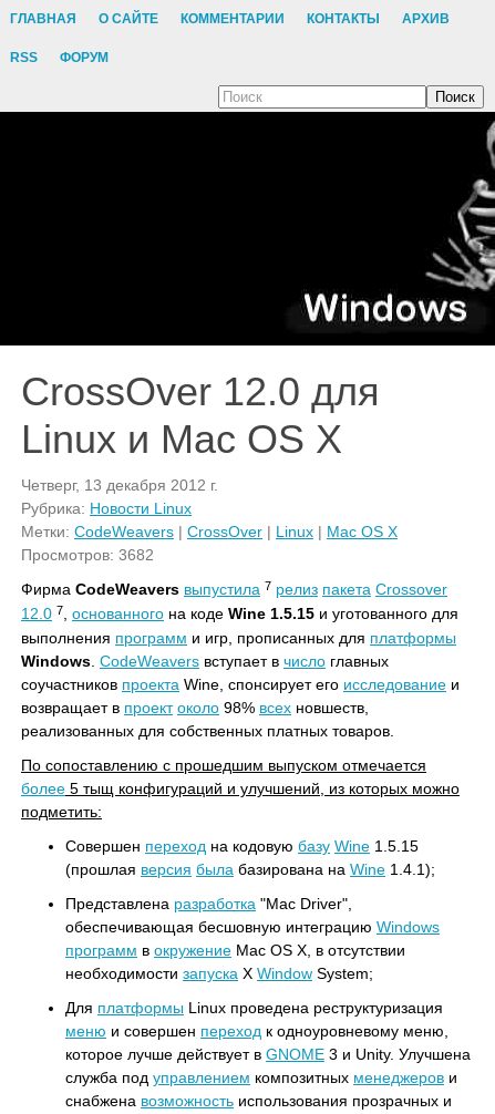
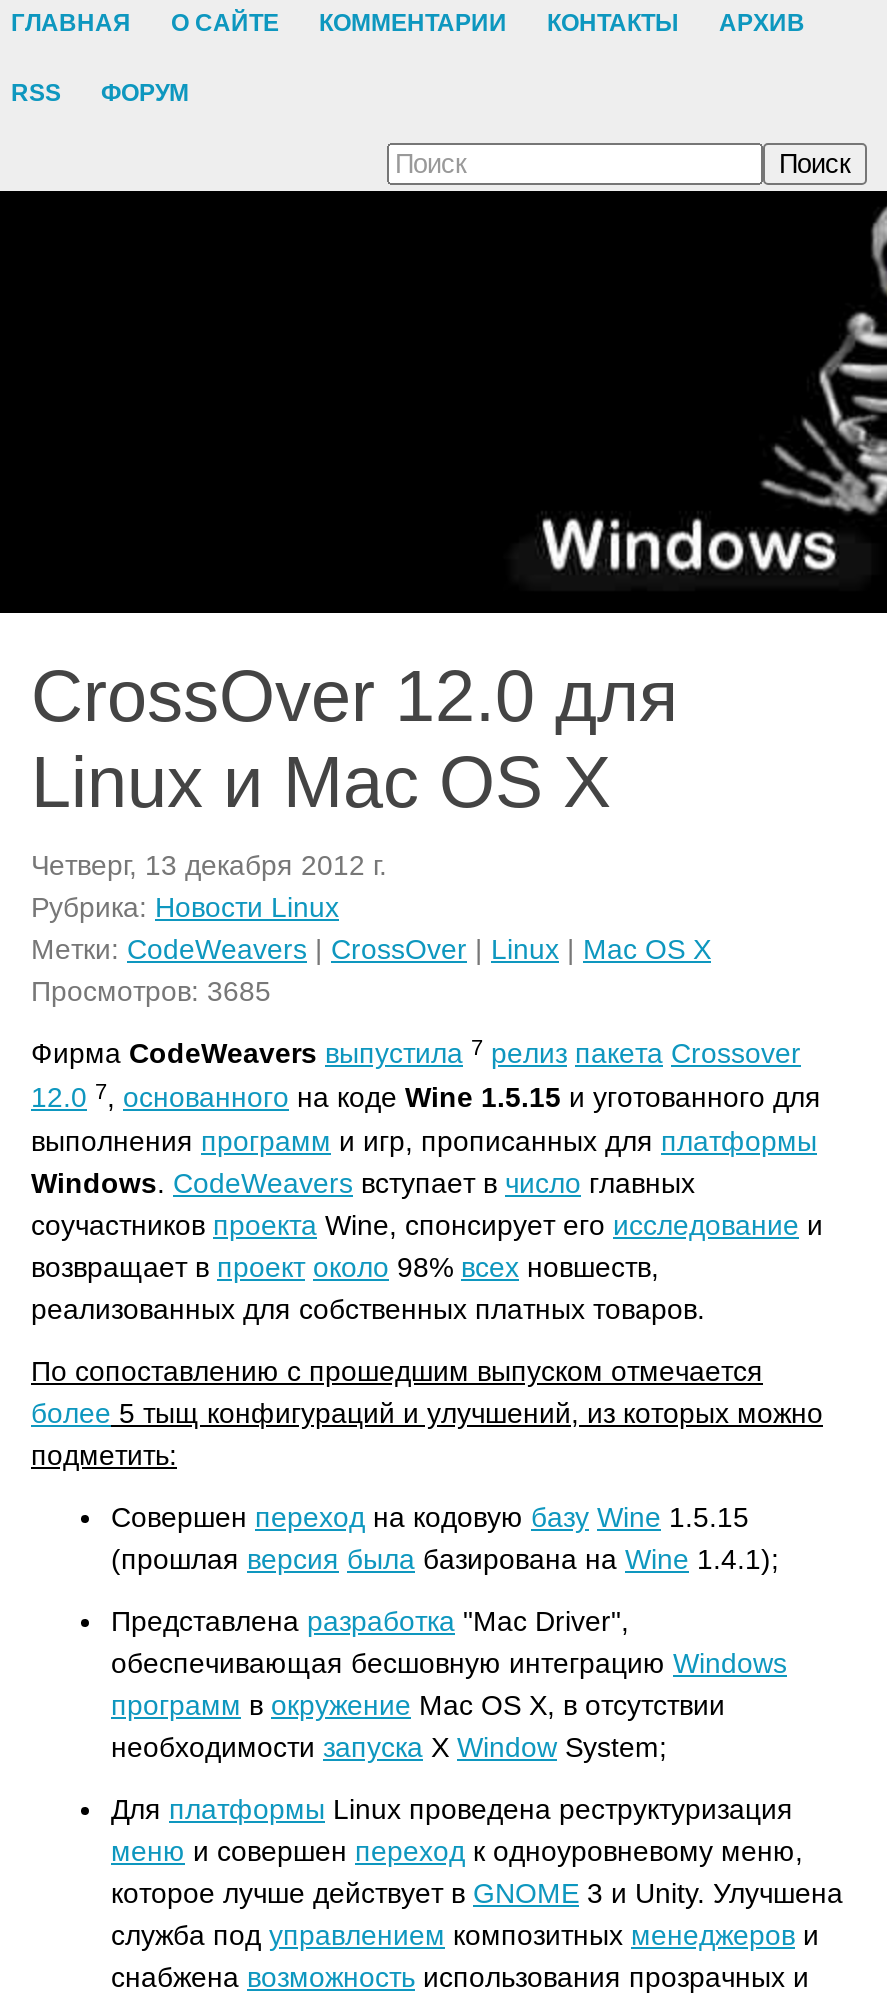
[21,546,154,564] Просмотров: 3682 -> [31,975,271,1007] Просмотров: 3685

